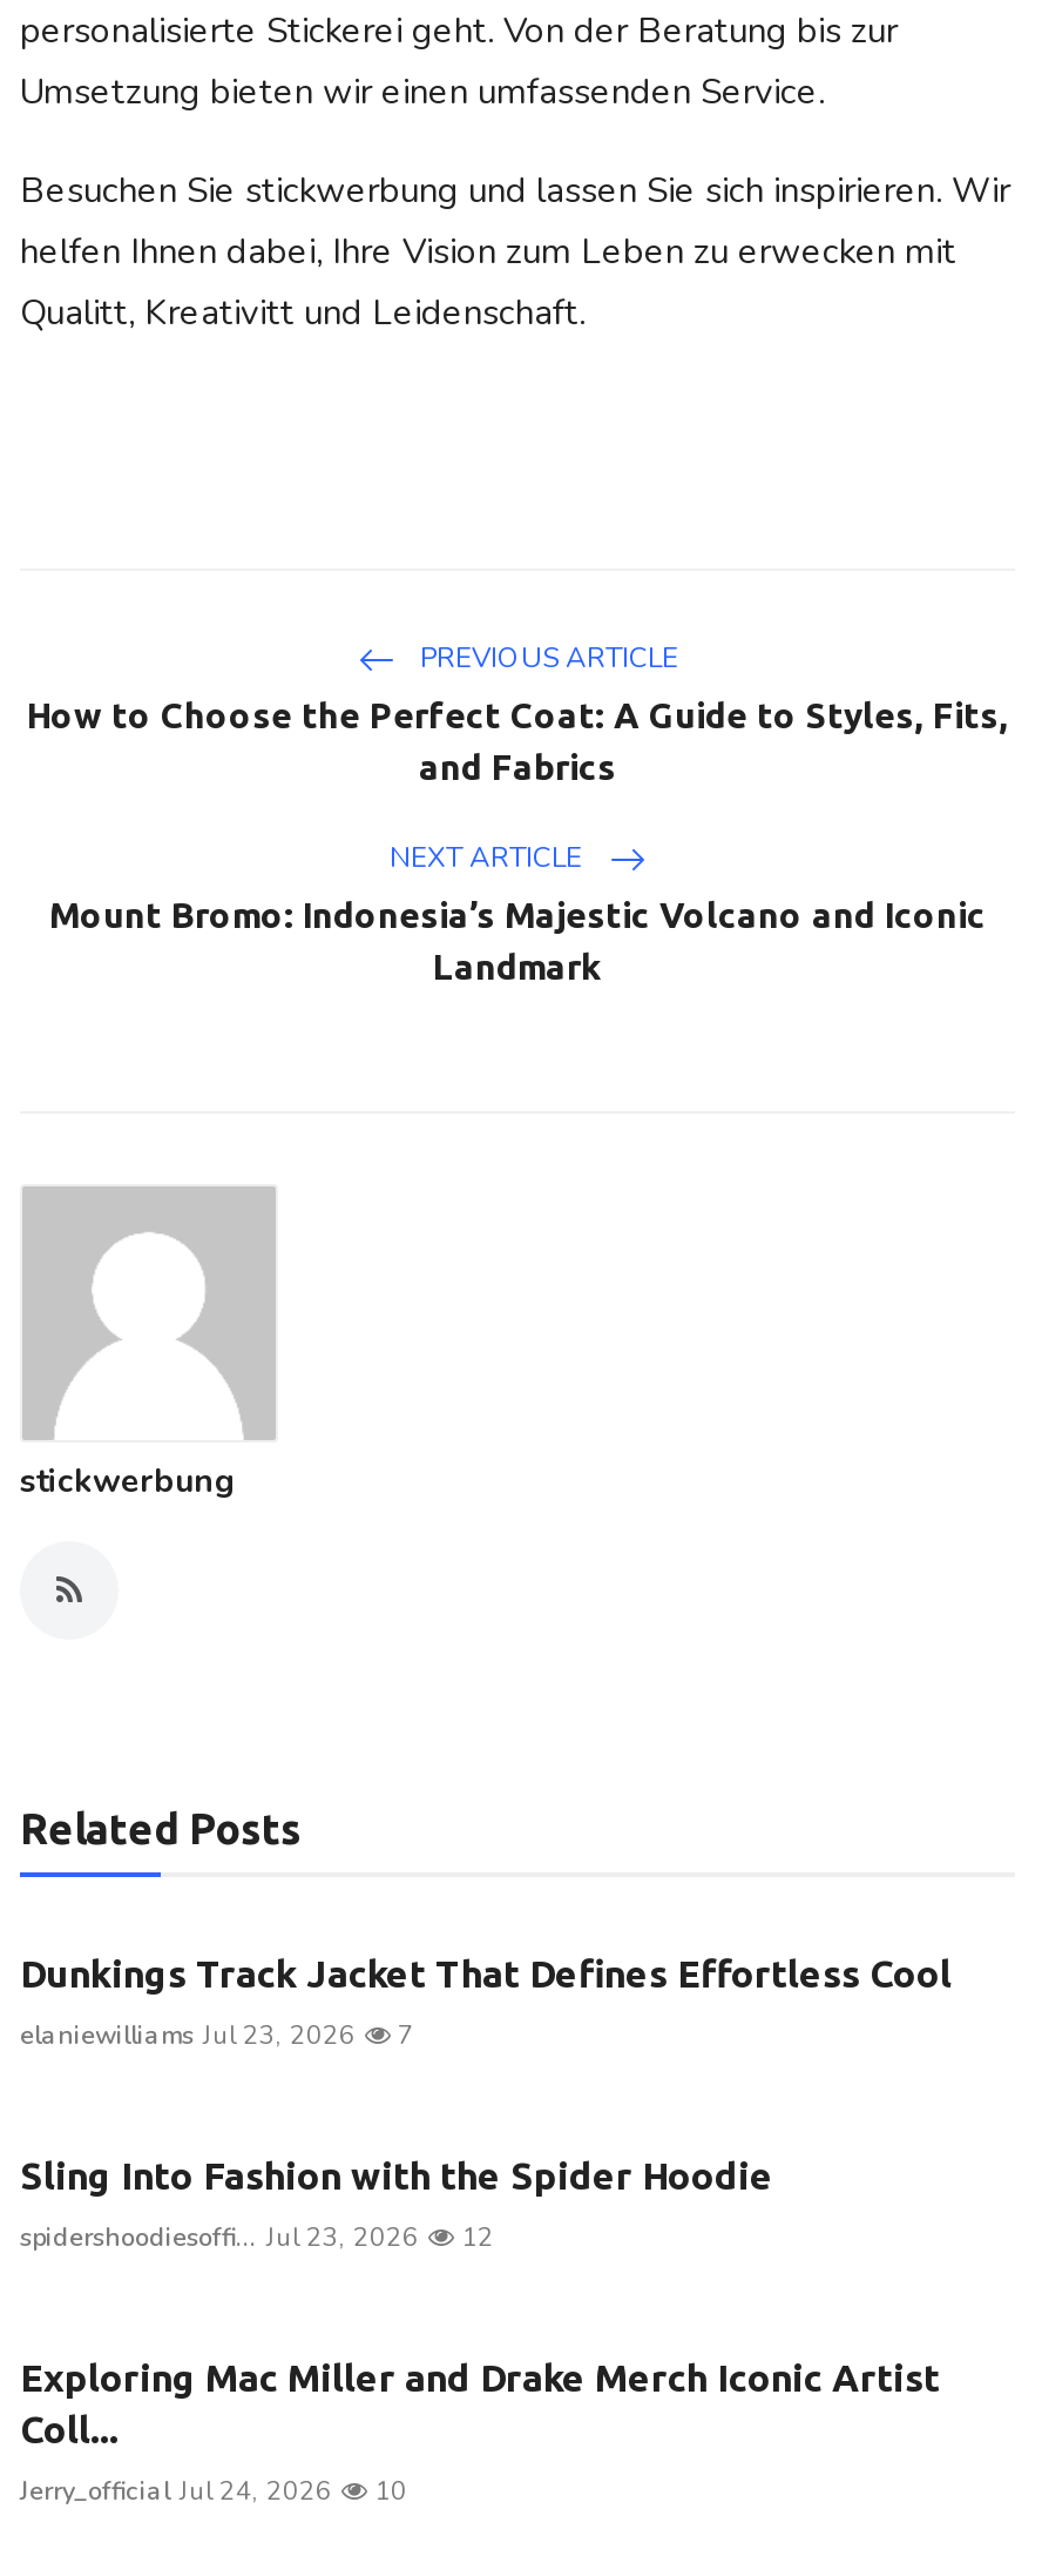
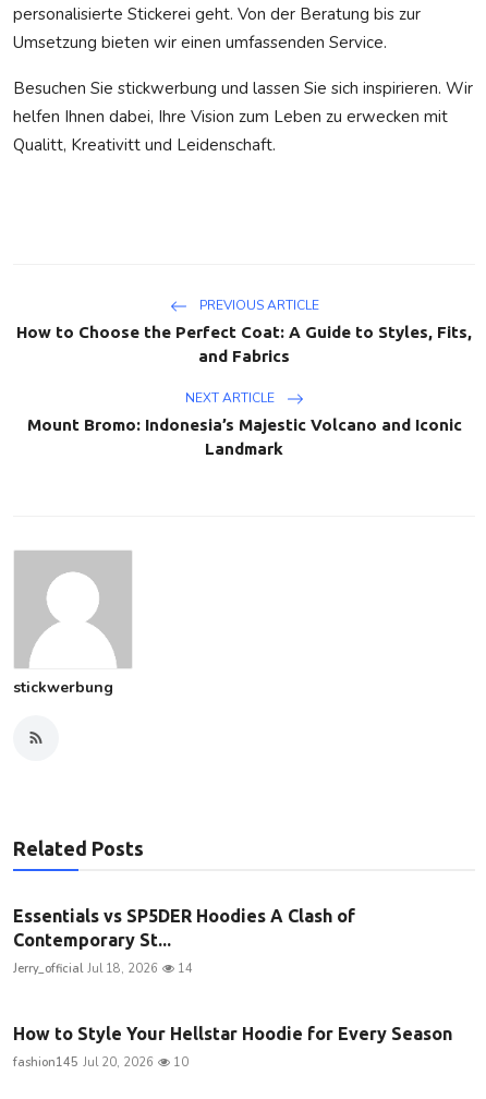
[20,1953,952,2510] Dunkings Track Jacket That Defines Effortless Cool | elaniewilliams Jul 23, 2026 | 7 | Sling Into Fashion with the Spider Hoodie | spidershoodiesoffi... Jul 23, 2026 | 12 | Exploring Mac Miller and Drake Merch Iconic Artist | Coll... | Jerry_official Jul 24, 2026 -> [13,906,452,1071] Essentials vs SP5DER Hoodies A Clash of | Contemporary St... | Jerry_official Jul 18, 2026 | 14 | How to Style Your Hellstar Hoodie for Every Season | fashion145 Jul 20, 2026

